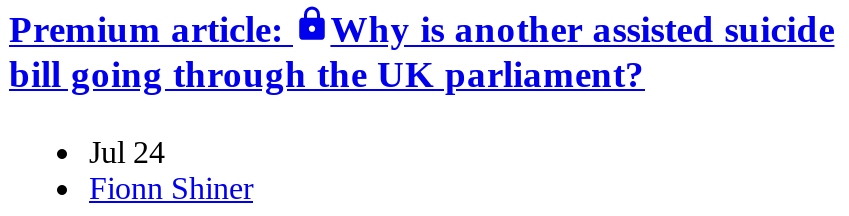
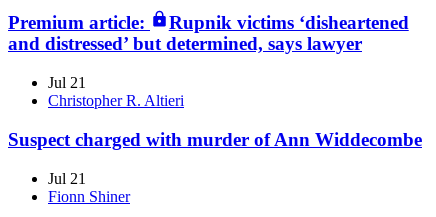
[9,9,834,168] Why is another assisted suicide | bill going through the UK parliament? | Jul 24 -> [8,11,422,187] Rupnik victims ‘disheartened | and distressed’ but determined, says lawyer | Jul 21 | Christopher R. Altieri | Suspect charged with murder of Ann Widdecombe | Jul 21

